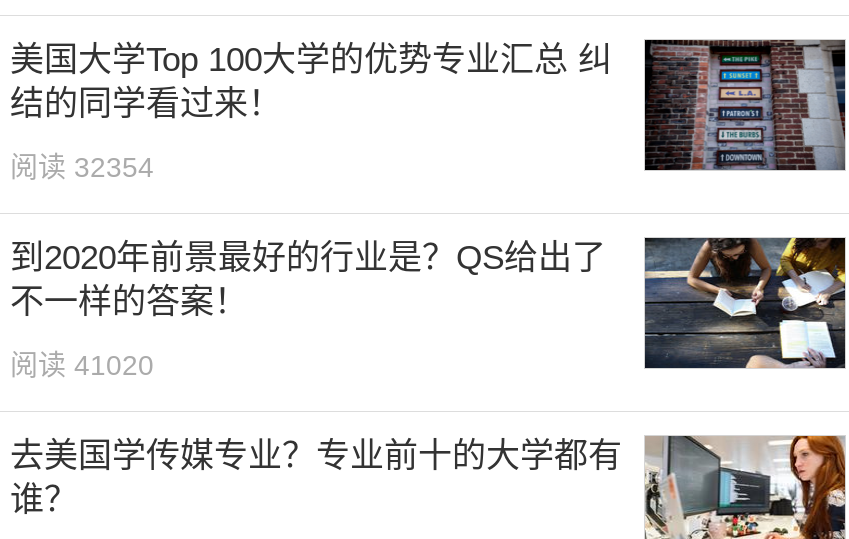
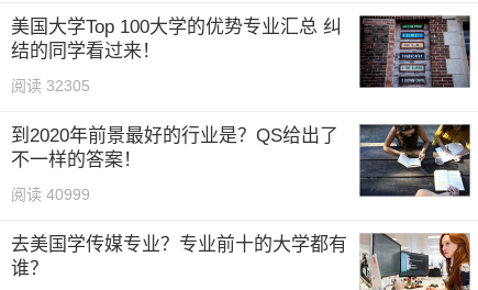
[10,151,154,183] 阅读 32354 -> [11,77,90,94] 阅读 32305
[10,349,154,381] 阅读 41020 -> [11,186,90,203] 阅读 40999

